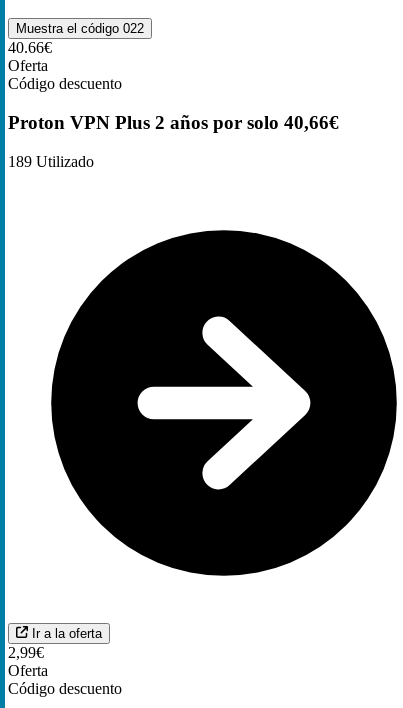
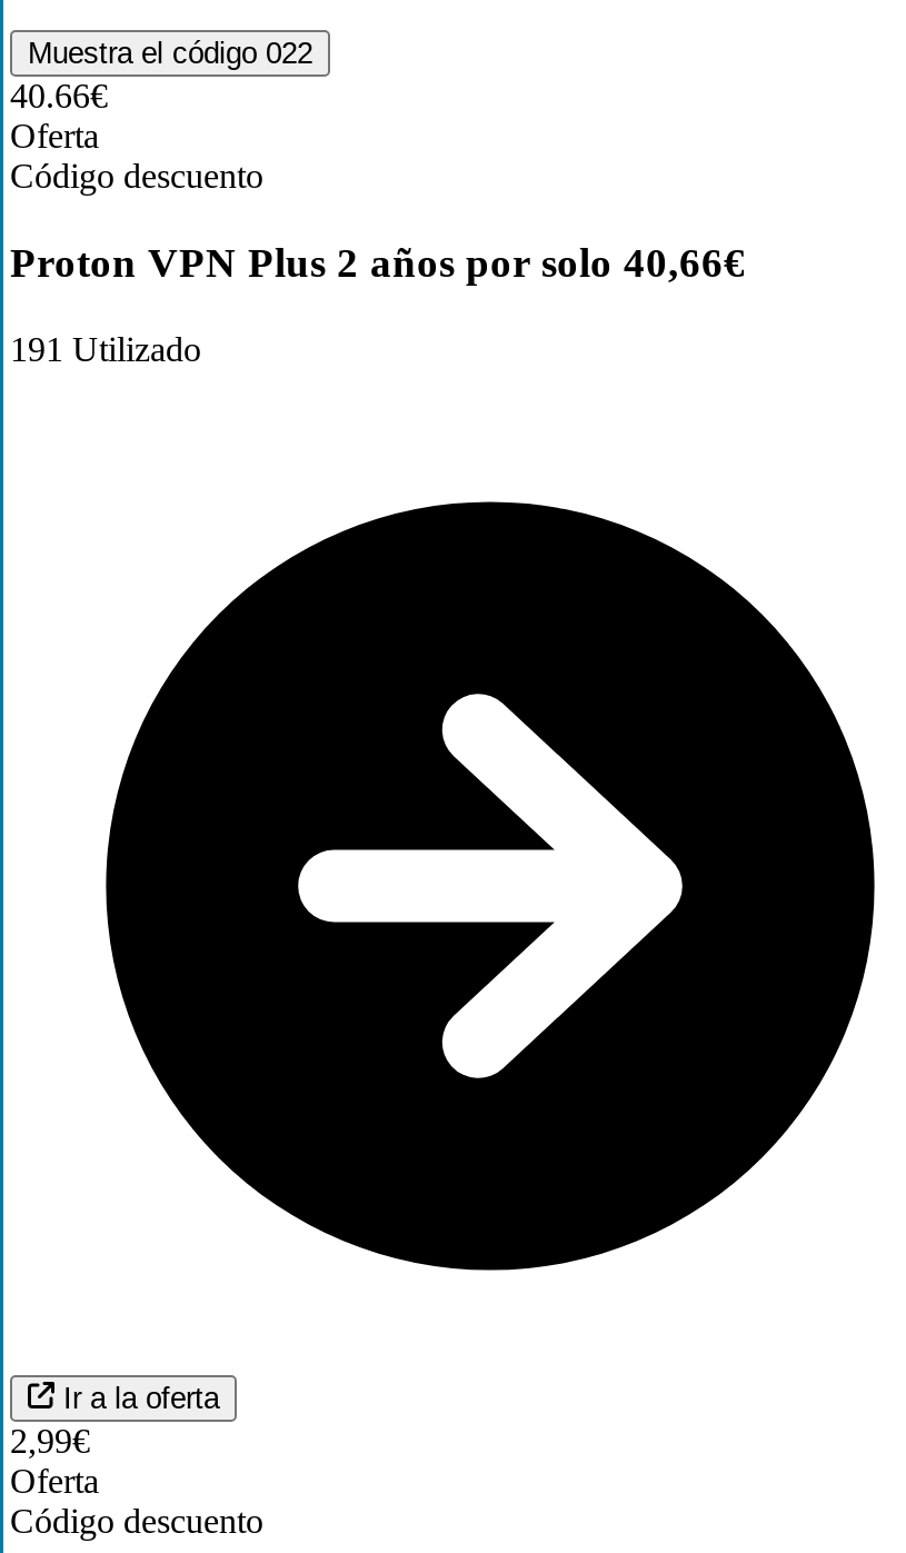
[8,153,94,170] 189 Utilizado -> [10,329,201,367] 191 Utilizado

